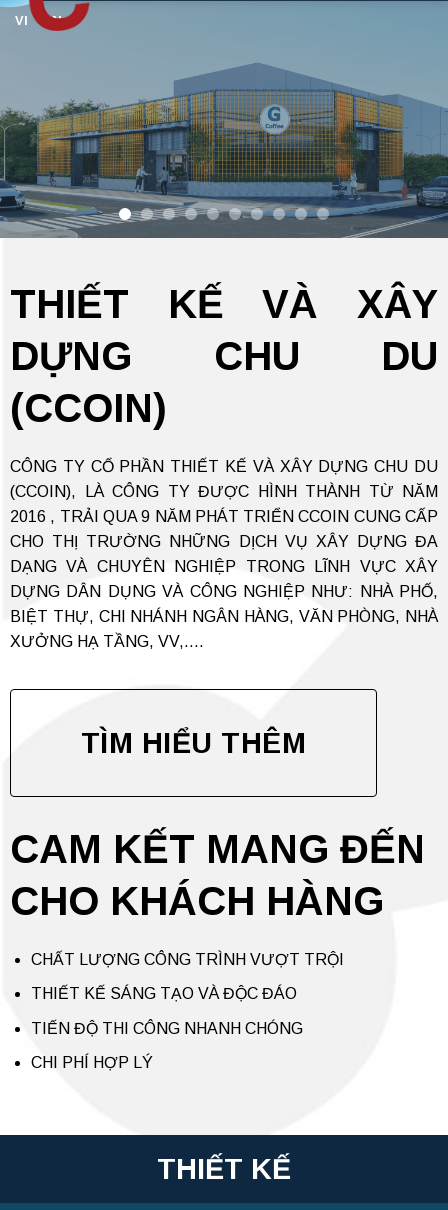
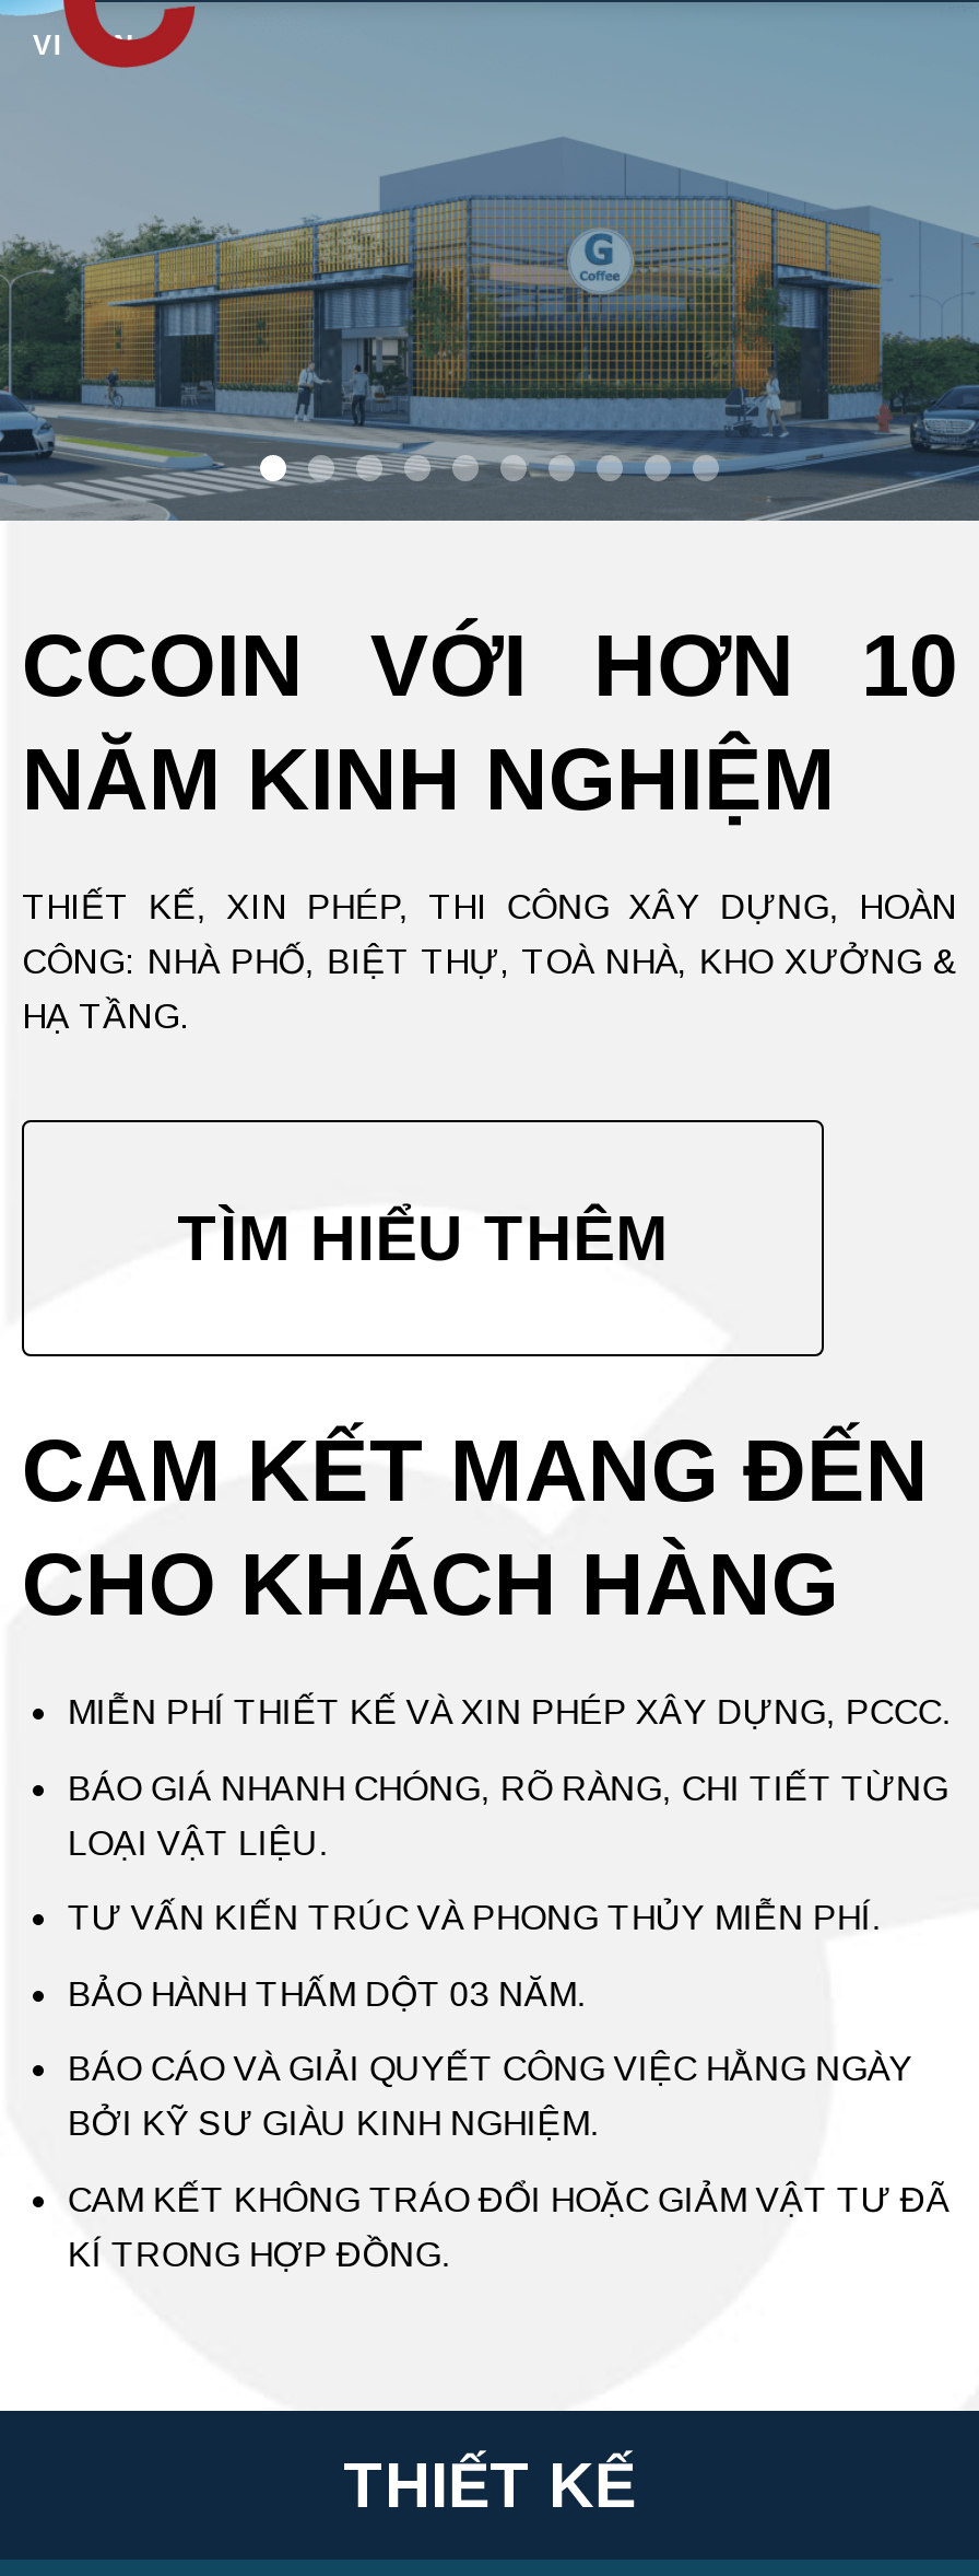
[10,282,438,650] THIẾT KẾ VÀ XÂY | DỰNG CHU DU | (CCOIN) | CÔNG TY CỔ PHẦN THIẾT KẾ VÀ XÂY DỰNG CHU DU | (CCOIN), LÀ CÔNG TY ĐƯỢC HÌNH THÀNH TỪ NĂM | 2016 , TRẢI QUA 9 NĂM PHÁT TRIỂN CCOIN CUNG CẤP | CHO THỊ TRƯỜNG NHỮNG DỊCH VỤ XÂY DỰNG ĐA | DẠNG VÀ CHUYÊN NGHIỆP TRONG LĨNH VỰC XÂY | DỰNG DÂN DỤNG VÀ CÔNG NGHIỆP NHƯ: NHÀ PHỐ, | BIỆT THỰ, CHI NHÁNH NGÂN HÀNG, VĂN PHÒNG, NHÀ | XƯỞNG HẠ TẦNG, VV,…. -> [22,618,957,1036] CCOIN VỚI HƠN 10 | NĂM KINH NGHIỆM | THIẾT KẾ, XIN PHÉP, THI CÔNG XÂY DỰNG, HOÀN | CÔNG: NHÀ PHỐ, BIỆT THỰ, TOÀ NHÀ, KHO XƯỞNG & | HẠ TẦNG.
moved [10,727,425,922] -> [22,1204,929,1632]: TÌM HIỂU THÊM | CAM KẾT MANG ĐẾN | CHO KHÁCH HÀNG
[31,950,344,1071] CHẤT LƯỢNG CÔNG TRÌNH VƯỢT TRỘI | THIẾT KẾ SÁNG TẠO VÀ ĐỘC ĐÁO | TIẾN ĐỘ THI CÔNG NHANH CHÓNG | CHI PHÍ HỢP LÝ -> [67,1693,952,2273] MIỄN PHÍ THIẾT KẾ VÀ XIN PHÉP XÂY DỰNG, PCCC. | BÁO GIÁ NHANH CHÓNG, RÕ RÀNG, CHI TIẾT TỪNG | LOẠI VẬT LIỆU. | TƯ VẤN KIẾN TRÚC VÀ PHONG THỦY MIỄN PHÍ. | BẢO HÀNH THẤM DỘT 03 NĂM. | BÁO CÁO VÀ GIẢI QUYẾT CÔNG VIỆC HẰNG NGÀY | BỞI KỸ SƯ GIÀU KINH NGHIỆM. | CAM KẾT KHÔNG TRÁO ĐỔI HOẶC GIẢM VẬT TƯ ĐÃ | KÍ TRONG HỢP ĐỒNG.

